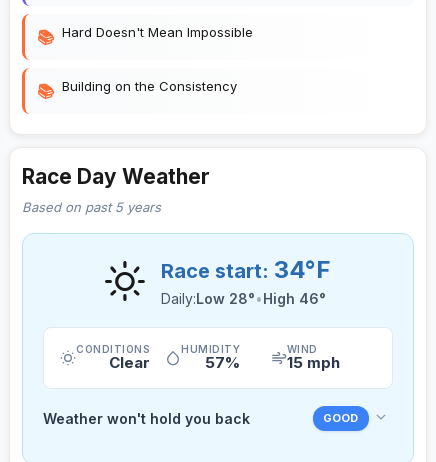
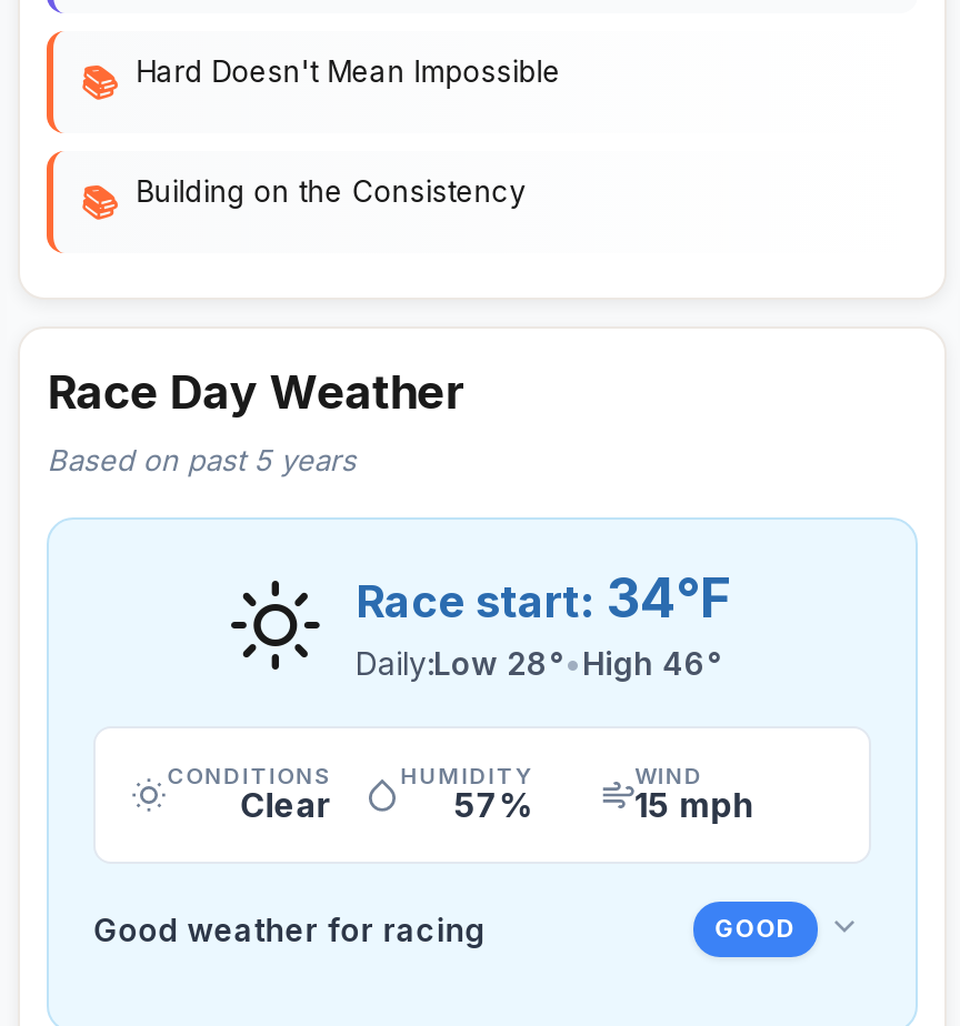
[43,409,250,426] Weather won't hold you back -> [94,909,485,947] Good weather for racing

